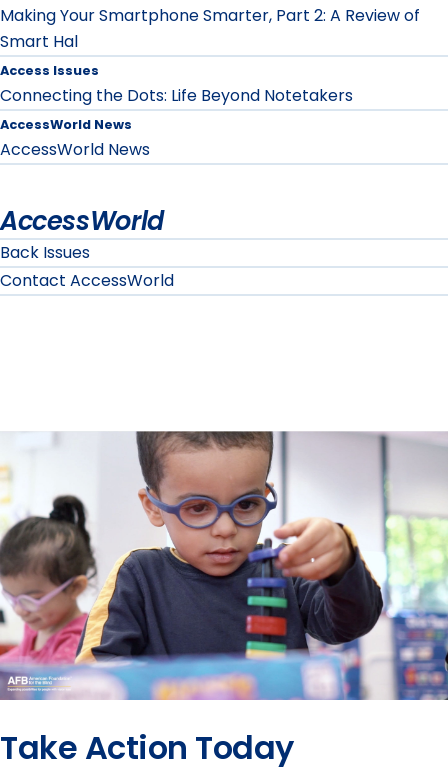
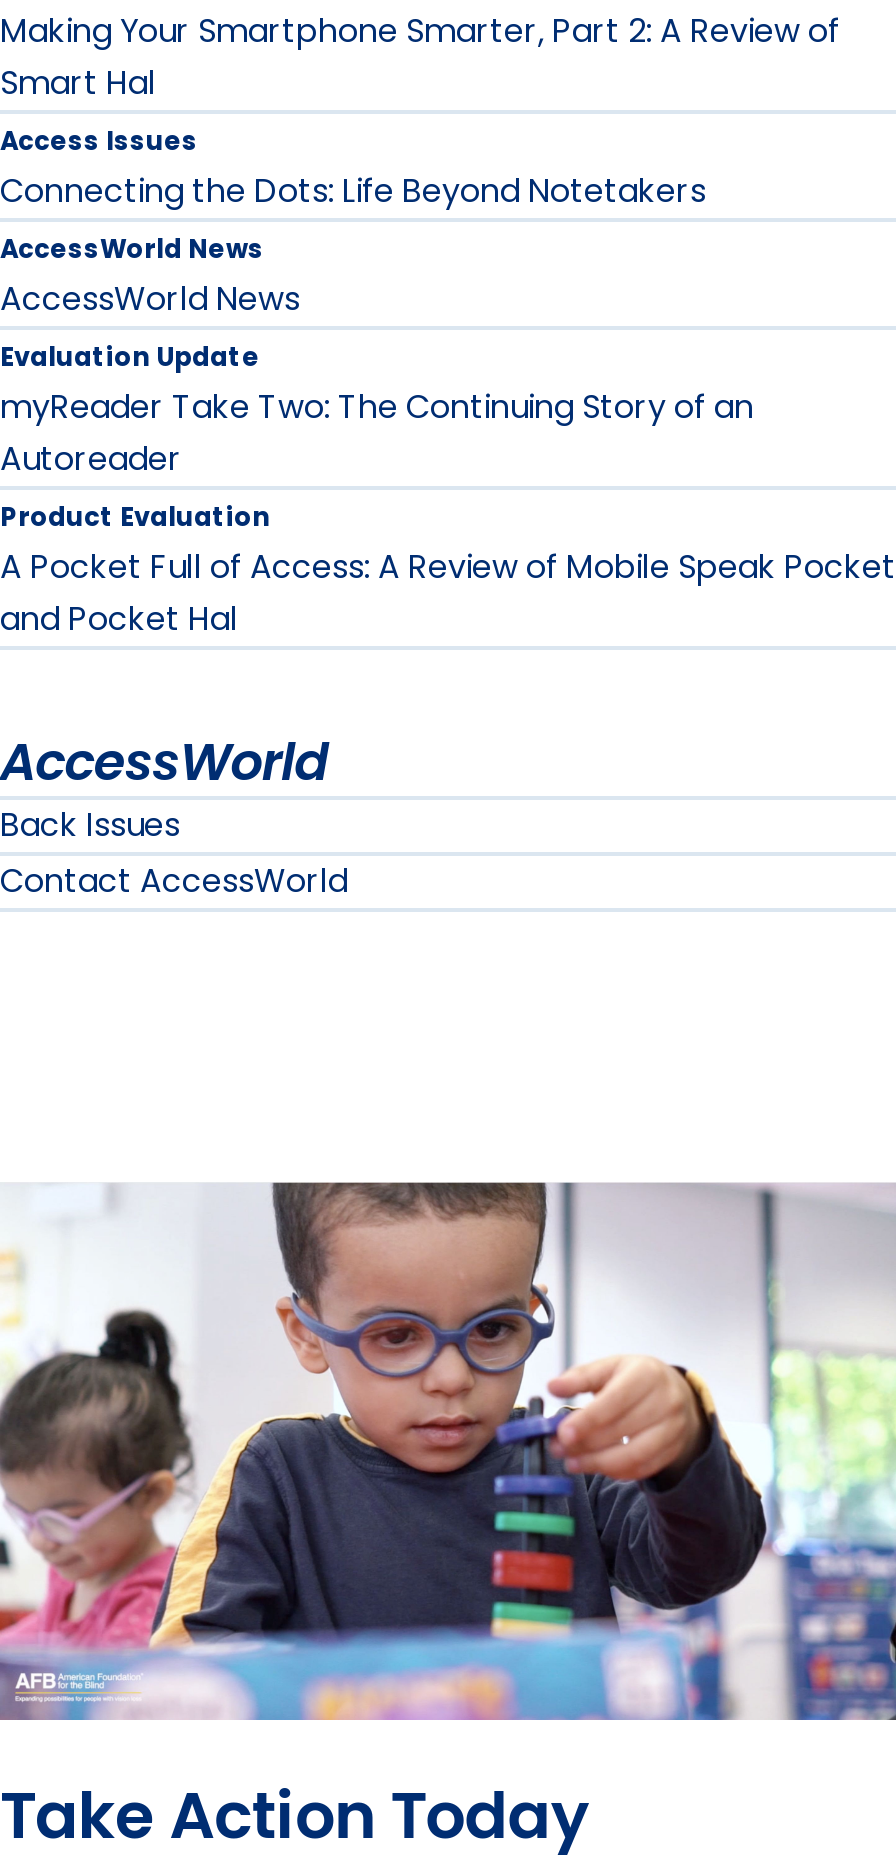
none -> [0,339,896,641] Evaluation Update | myReader Take Two: The Continuing Story of an | Autoreader | Product Evaluation | A Pocket Full of Access: A Review of Mobile Speak Pocket | and Pocket Hal

